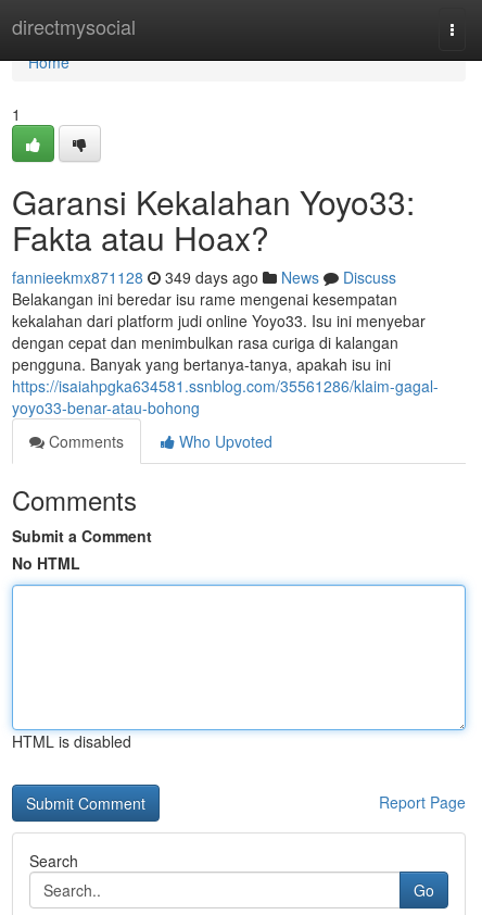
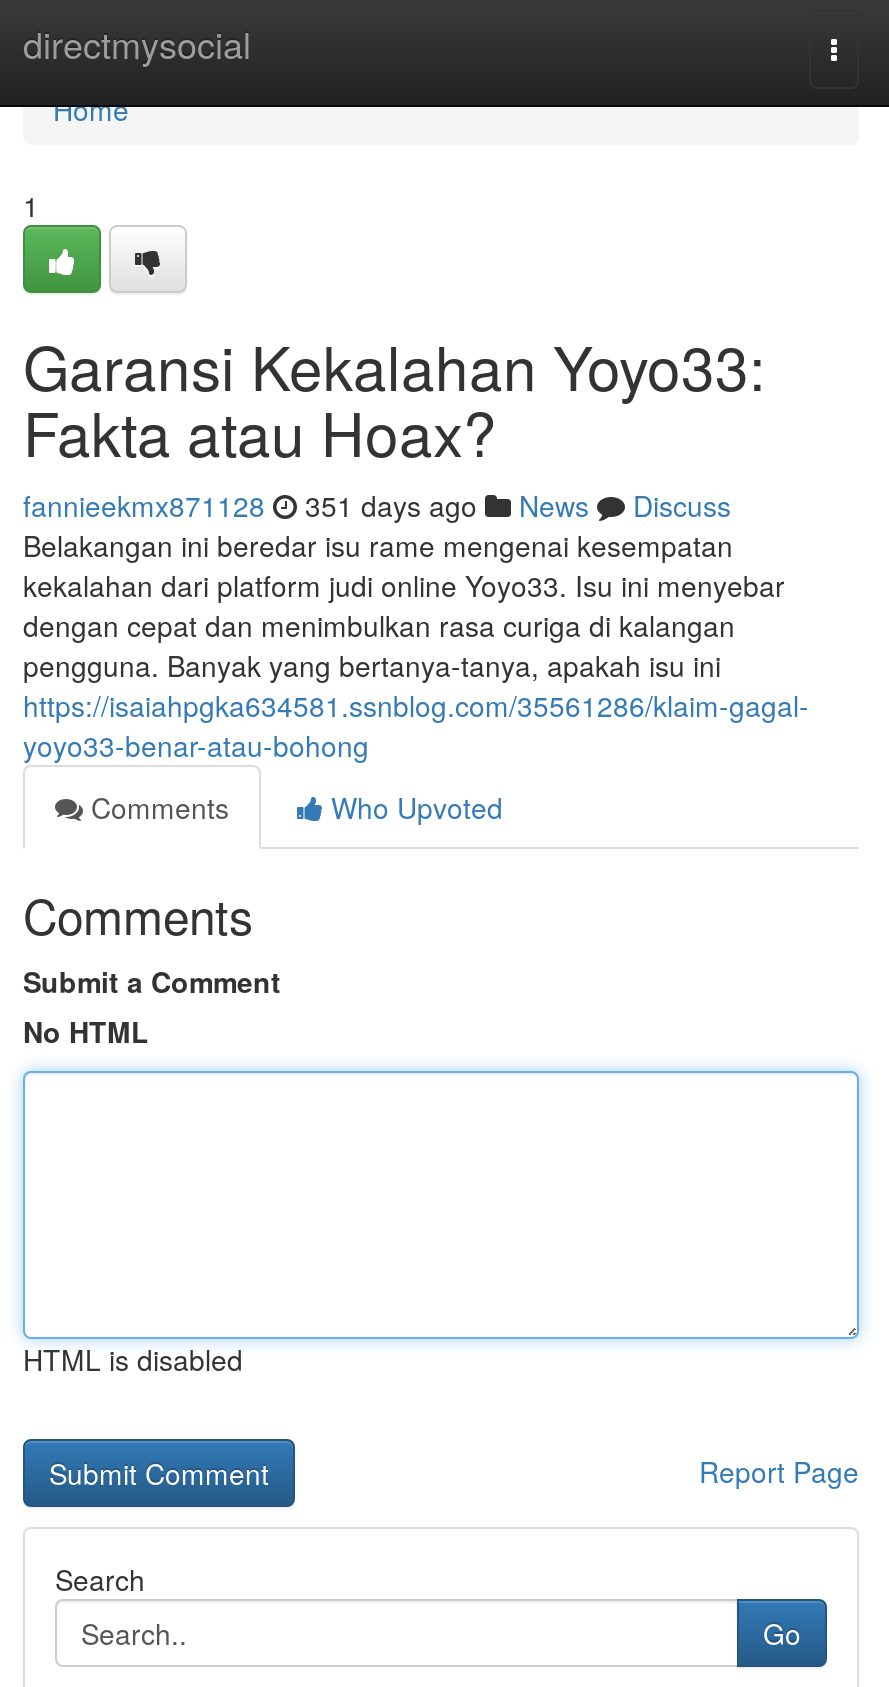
[12,266,396,288] fannieekmx871128 349 days ago News Discuss -> [23,485,731,525] fannieekmx871128 351 days ago News Discuss

